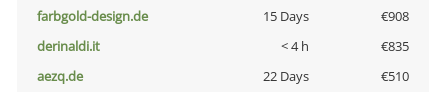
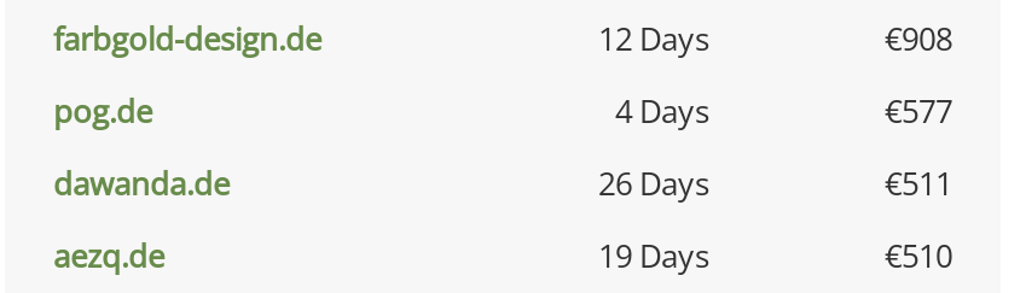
[262,7,308,25] 15 Days -> [598,17,709,60] 12 Days
[37,37,409,55] derinaldi.it | < 4 h | €835 -> [53,89,952,205] pog.de | 4 Days | €577 | dawanda.de | 26 Days | €511
[262,67,308,85] 22 Days -> [598,234,709,277] 19 Days

